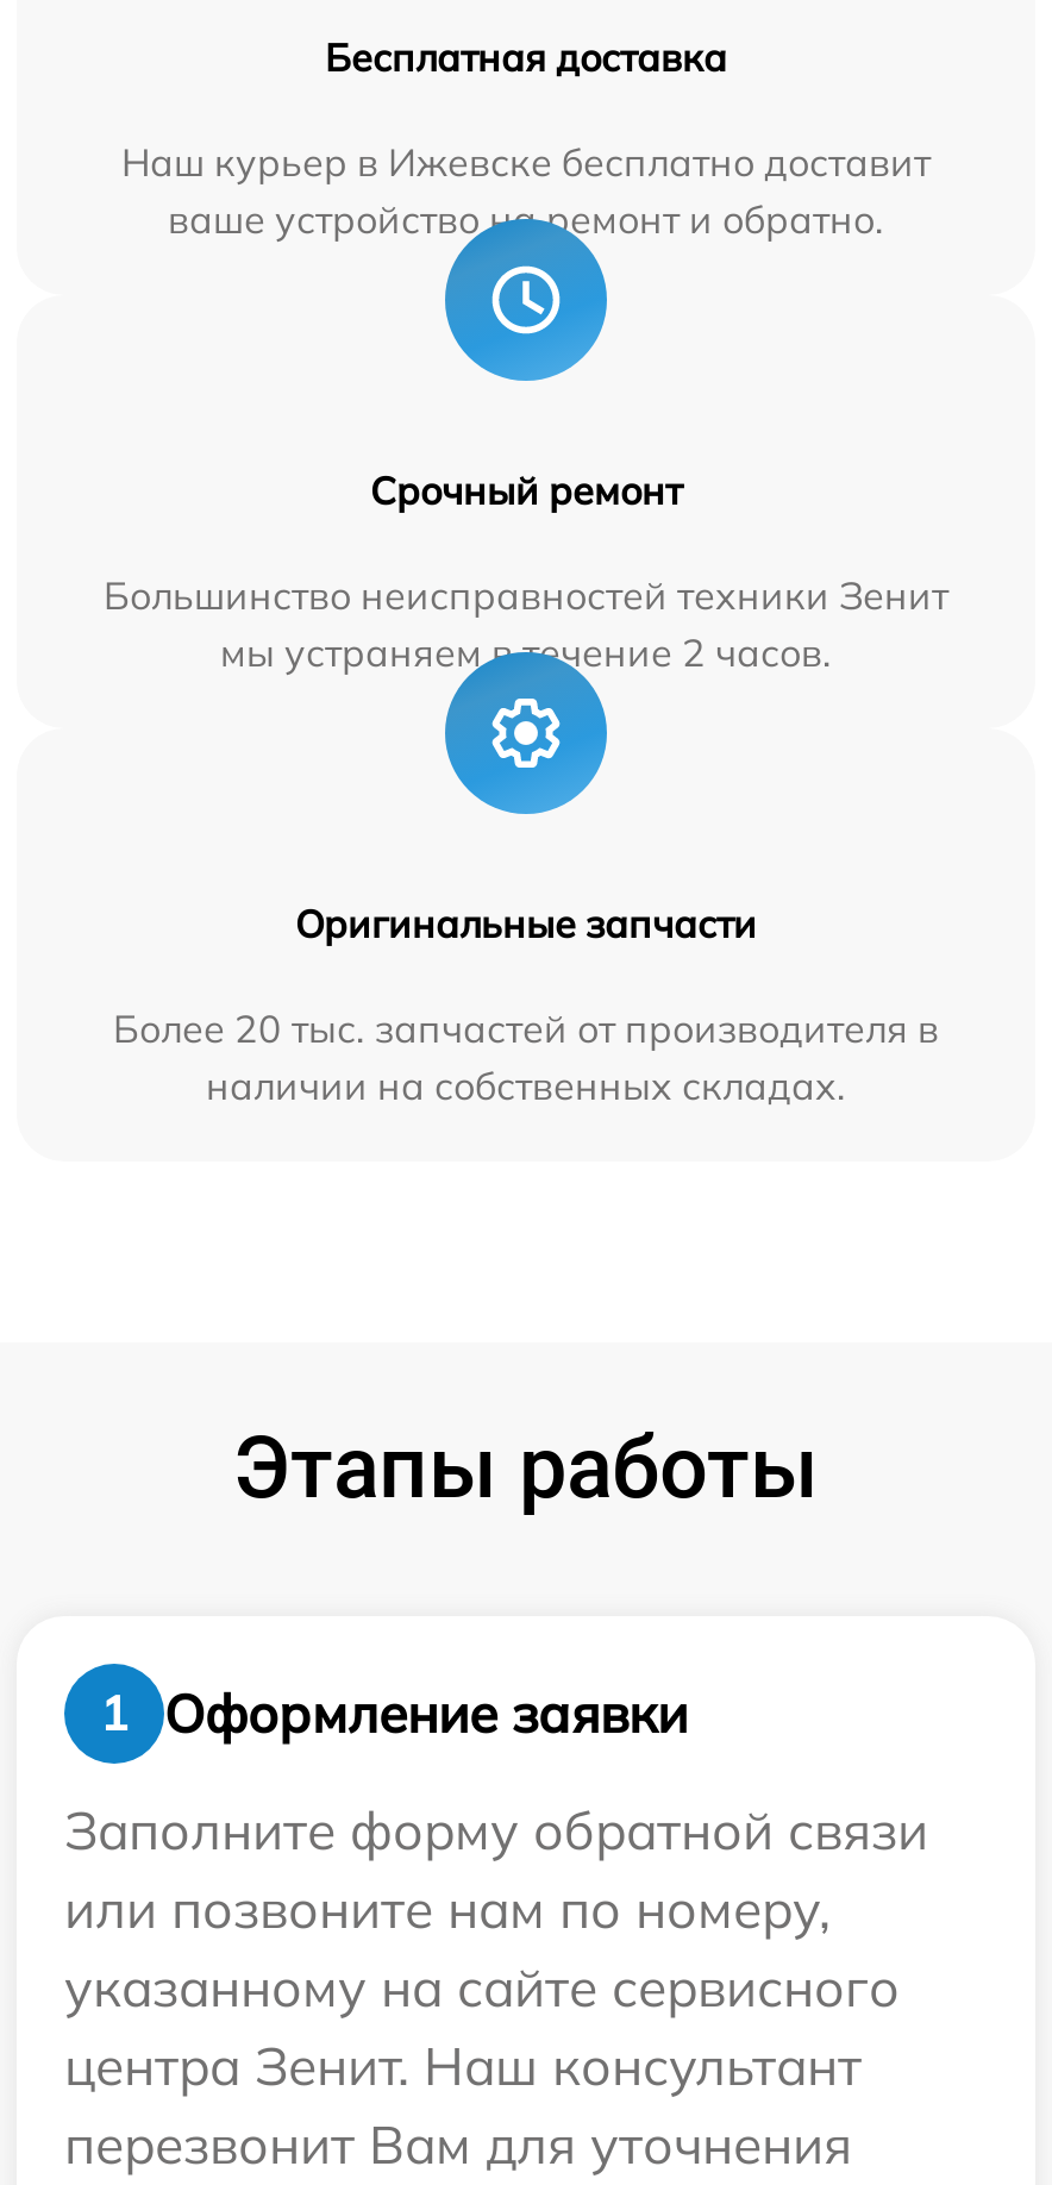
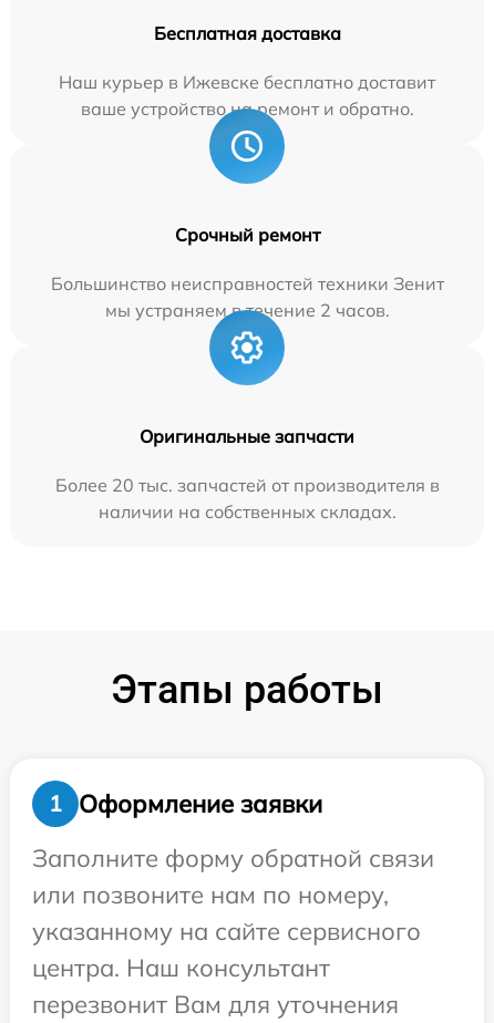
[64,2033,862,2100] центра Зенит. Наш консультант -> [32,952,330,983] центра. Наш консультант

